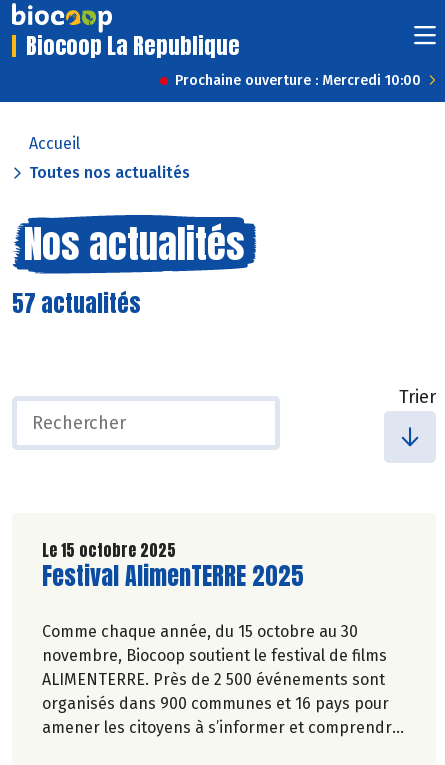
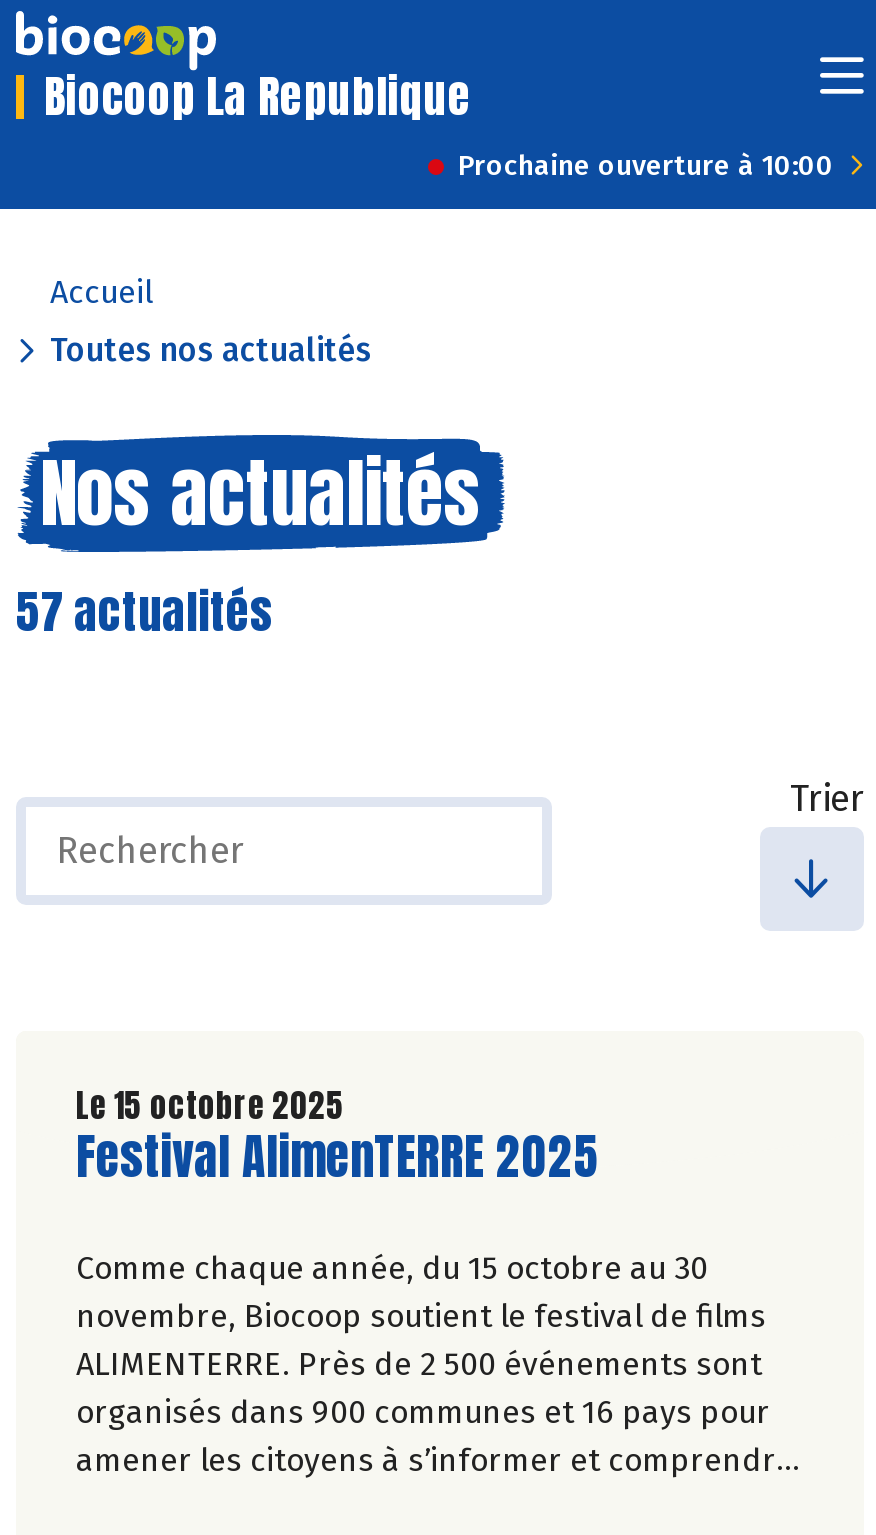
[175,72,421,89] Prochaine ouverture : Mercredi 10:00 -> [458,149,834,183] Prochaine ouverture à 10:00

